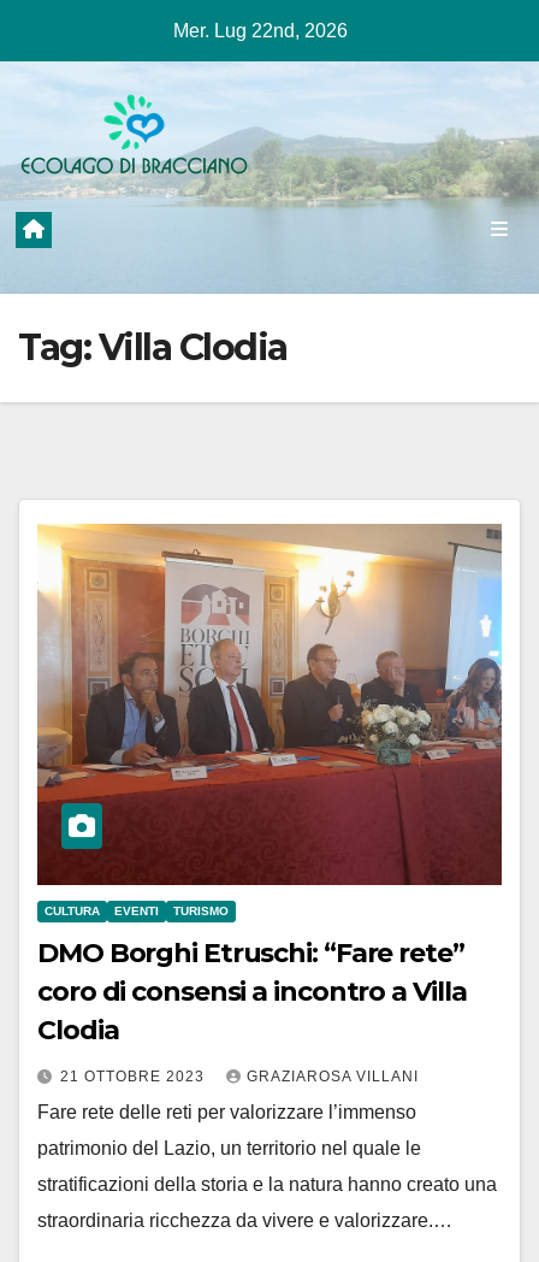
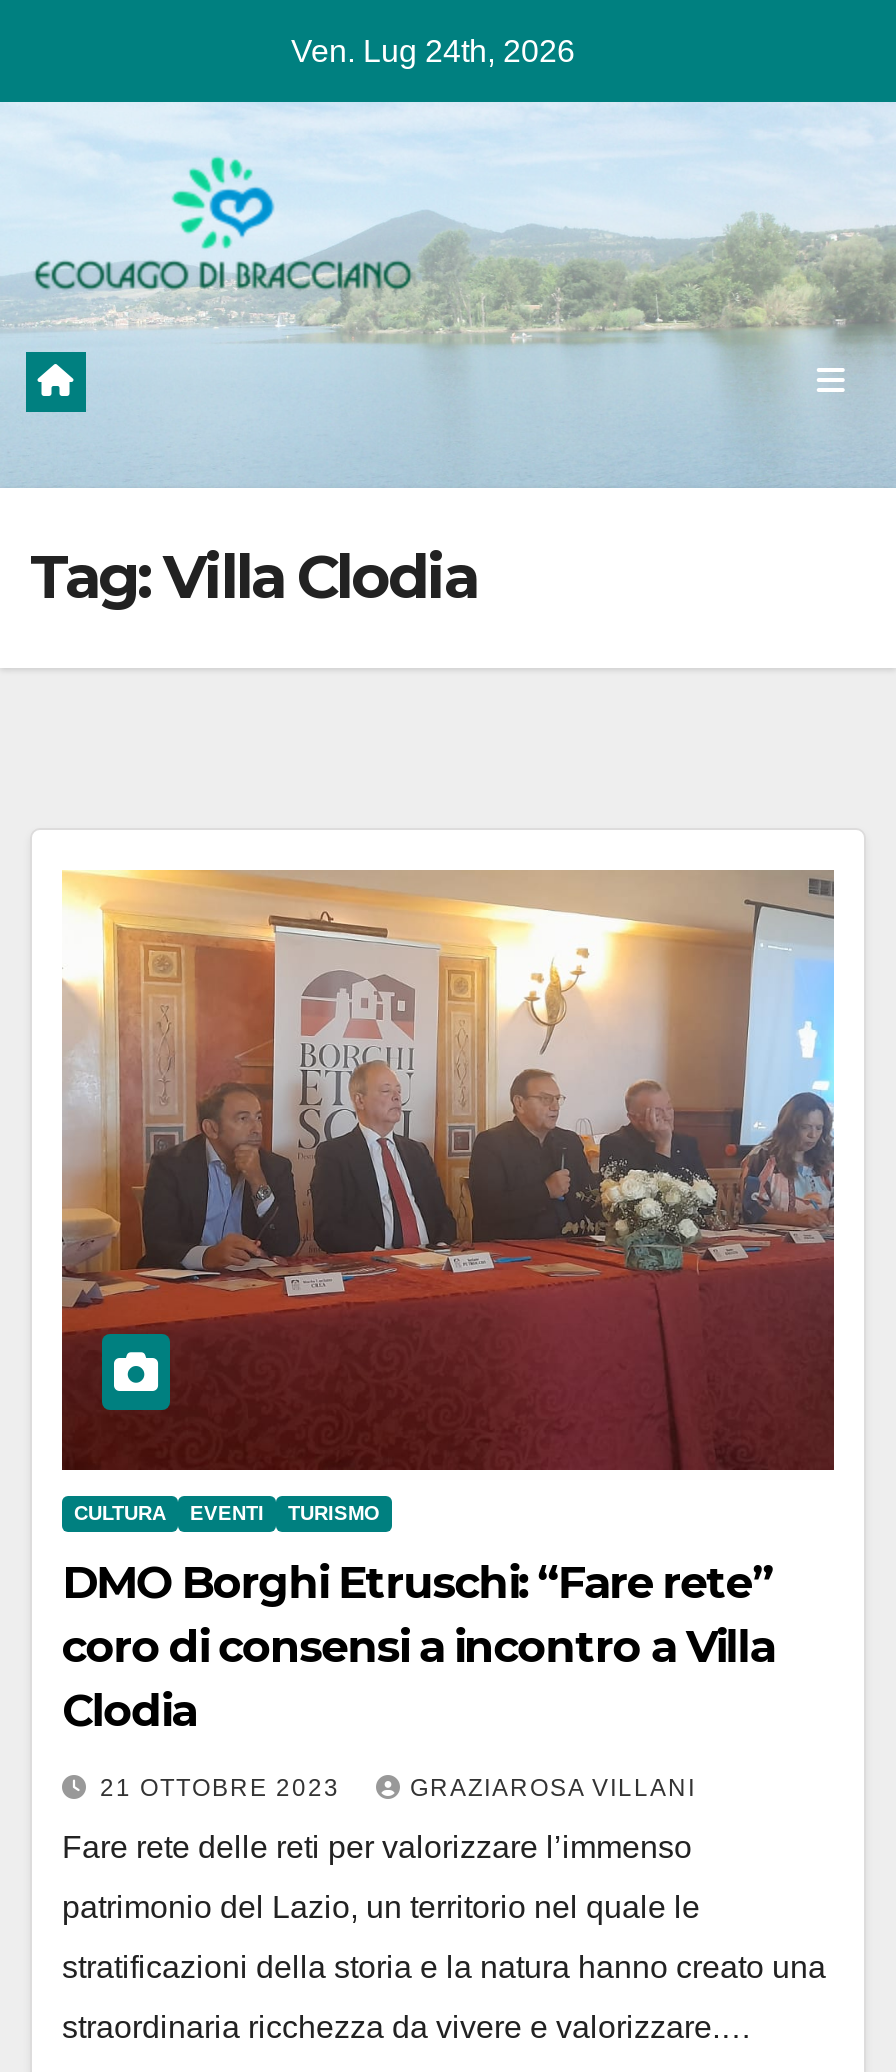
[173,20,348,41] Mer. Lug 22nd, 2026 -> [291,34,575,68] Ven. Lug 24th, 2026

